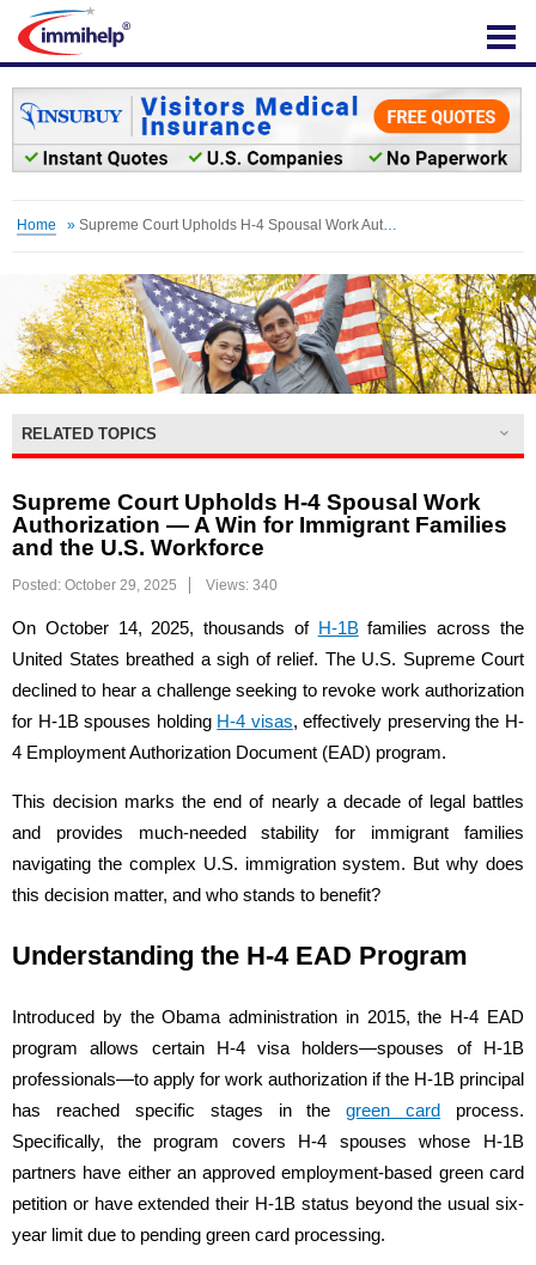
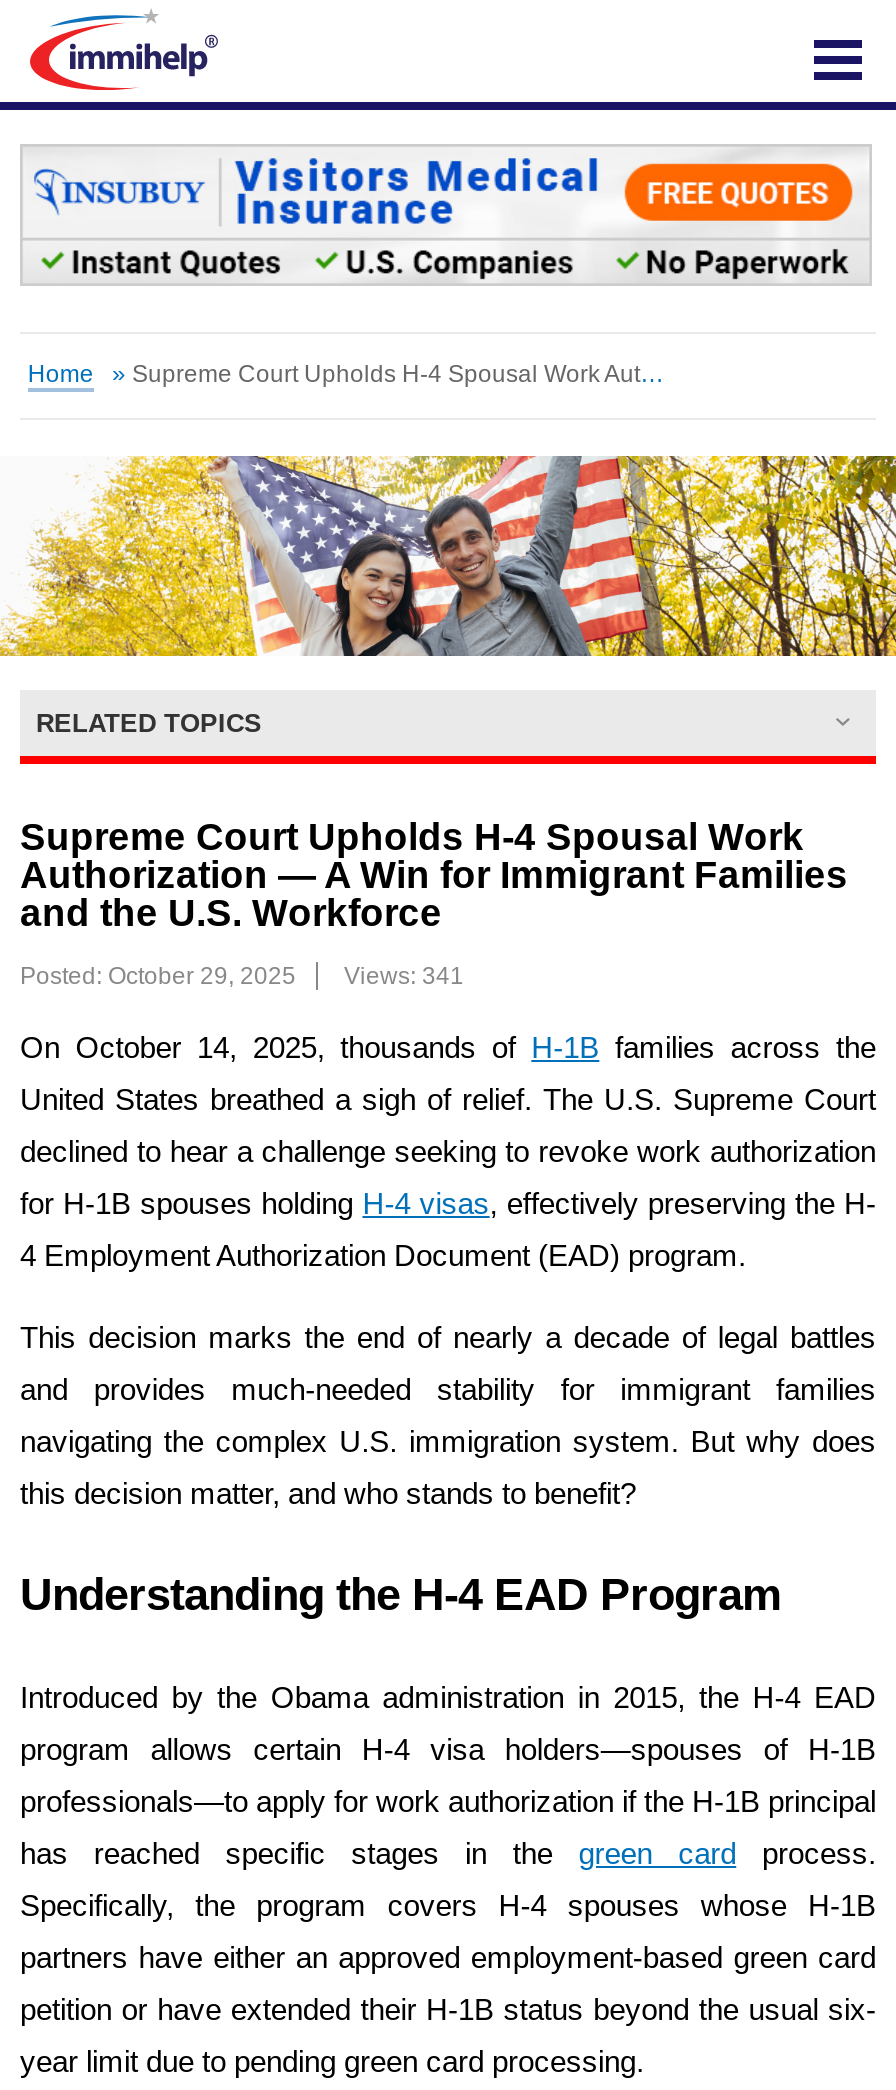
[12,577,278,594] Posted: October 29, 2025 Views: 340 -> [20,962,464,990] Posted: October 29, 2025 Views: 341

